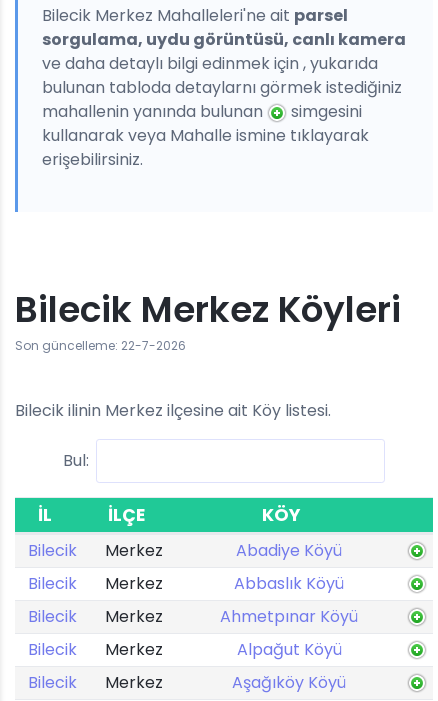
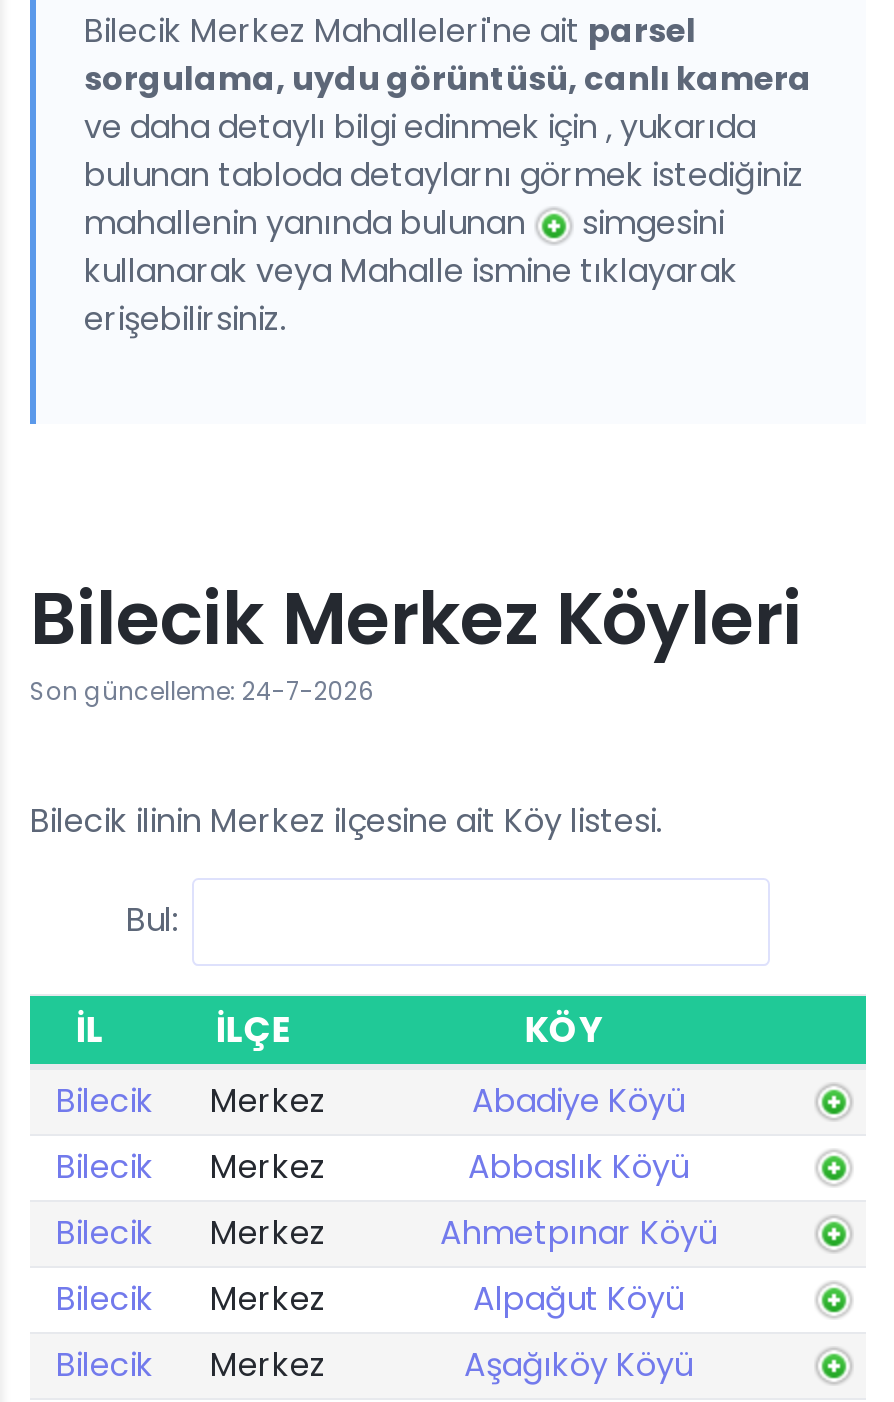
[15,337,186,354] Son güncelleme: 22-7-2026 -> [30,674,374,708] Son güncelleme: 24-7-2026

